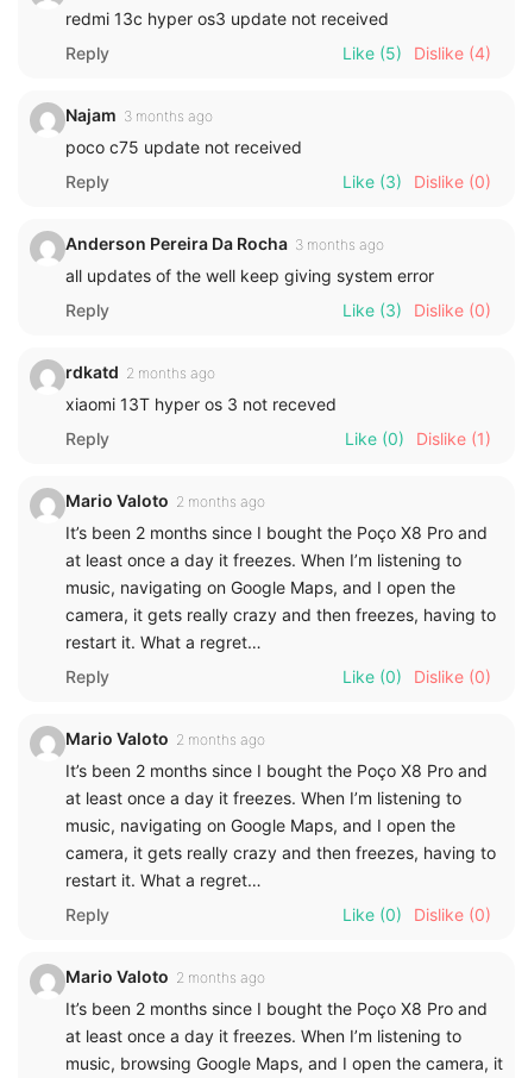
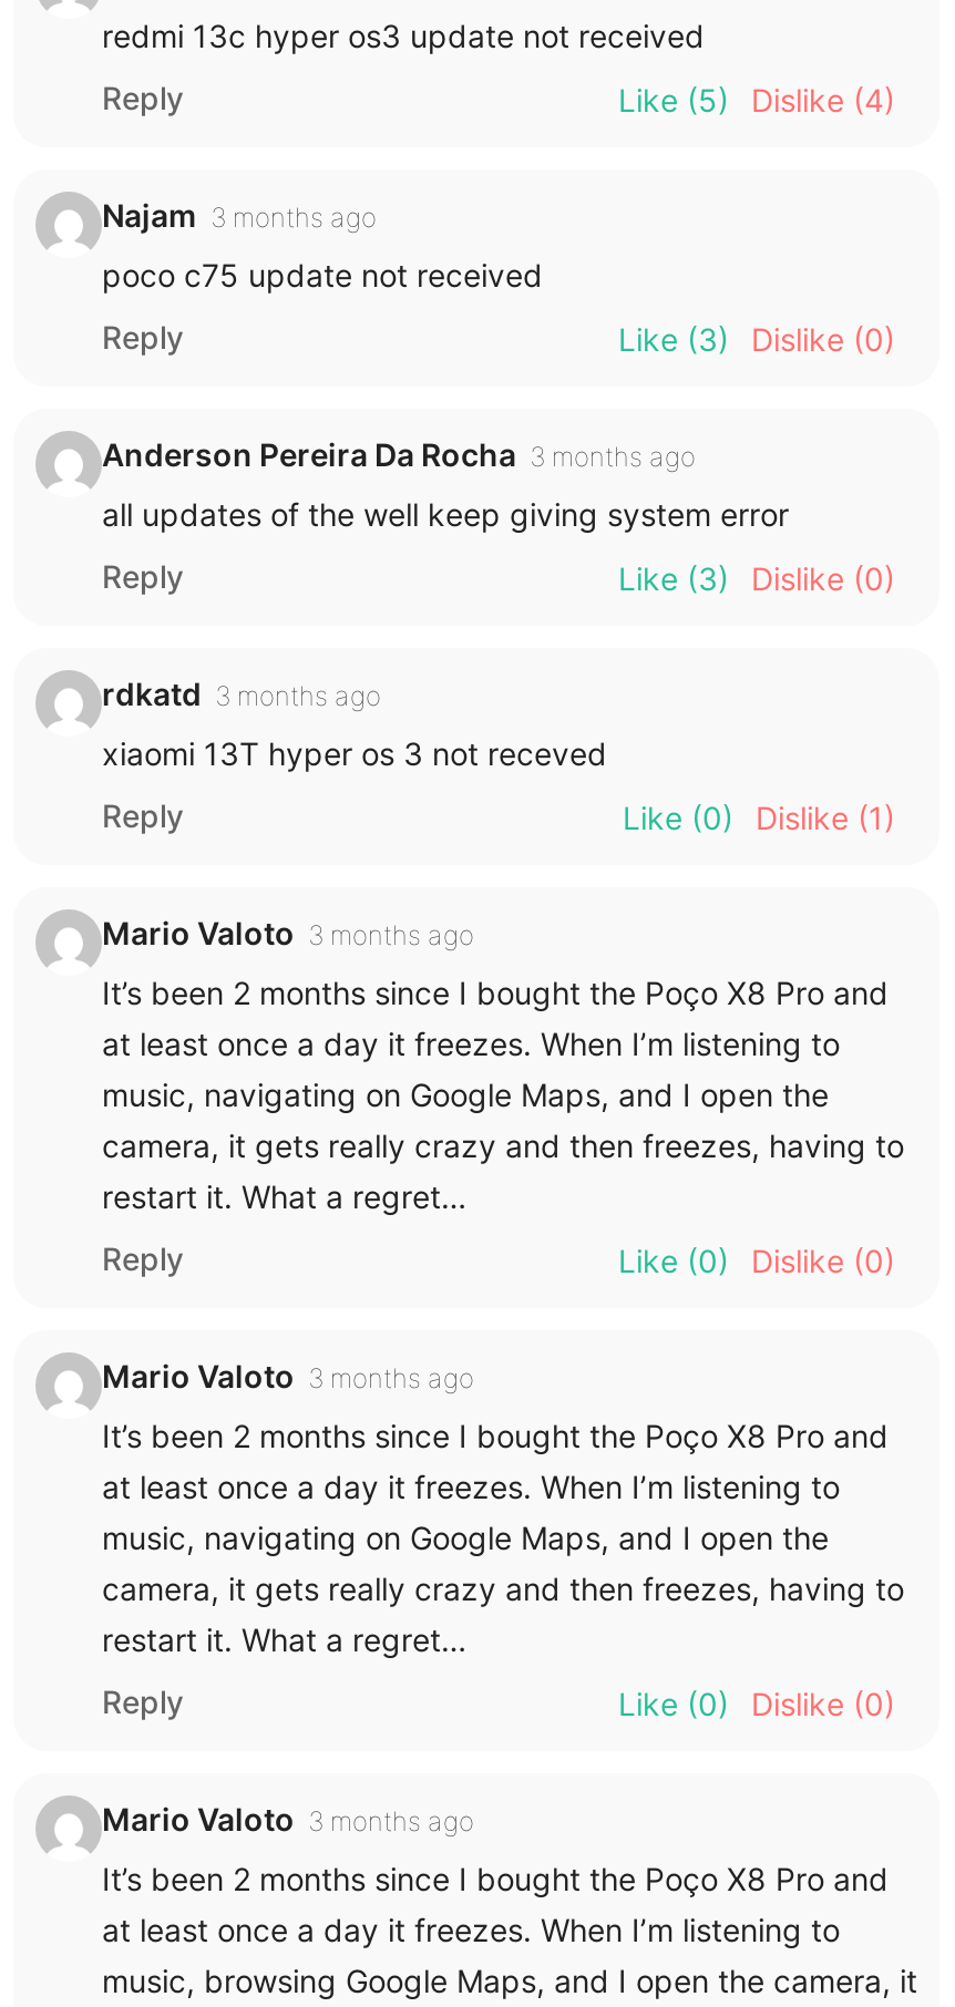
[65,362,215,382] rdkatd 2 months ago -> [102,674,381,712] rdkatd 3 months ago
[65,491,265,511] Mario Valoto 2 months ago -> [102,914,474,951] Mario Valoto 3 months ago
[65,729,265,749] Mario Valoto 2 months ago -> [102,1357,474,1394] Mario Valoto 3 months ago
[65,967,265,987] Mario Valoto 2 months ago -> [102,1800,474,1837] Mario Valoto 3 months ago

